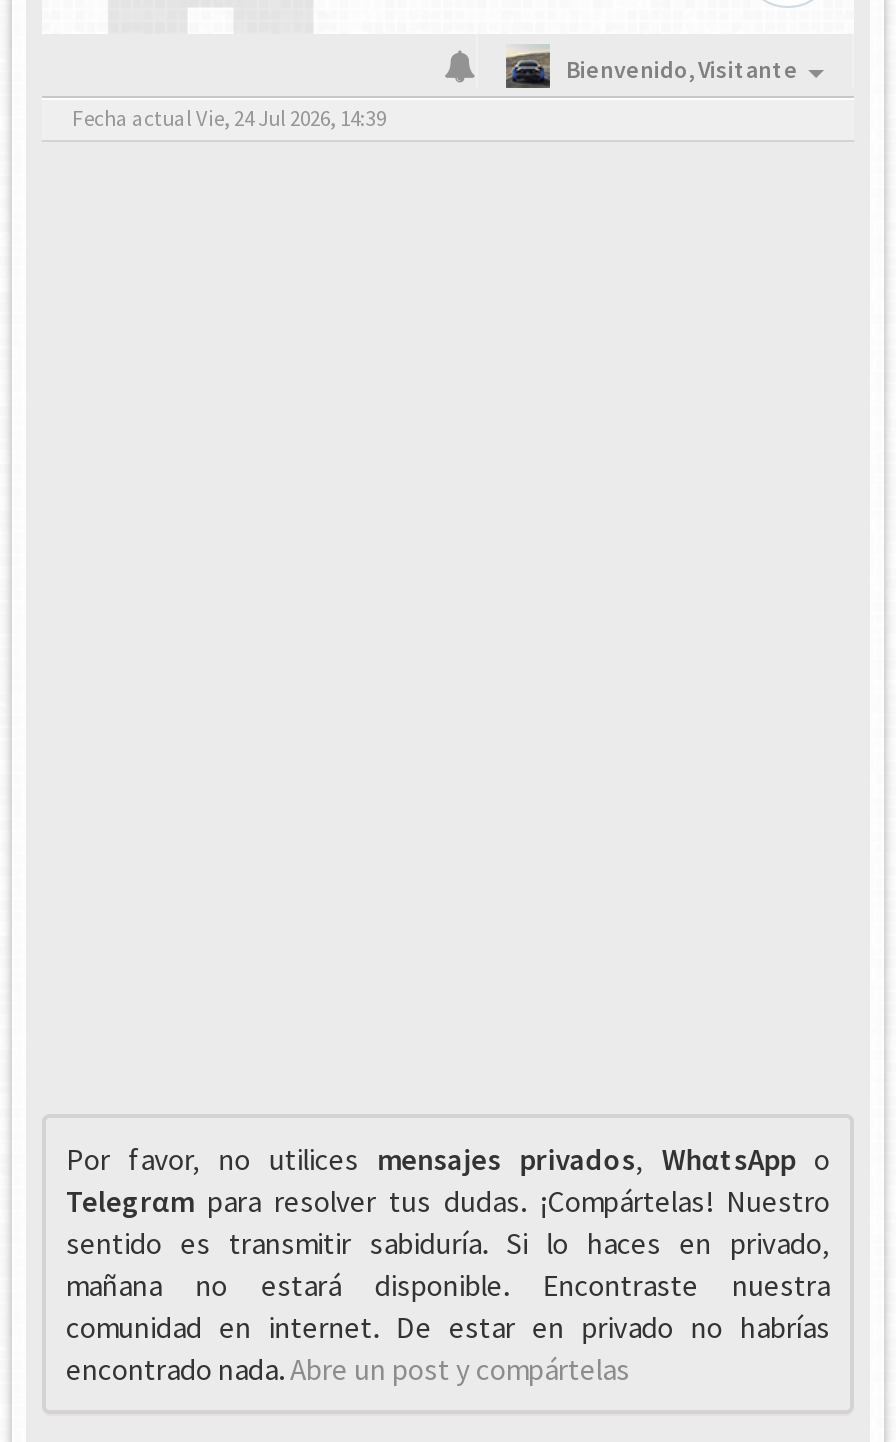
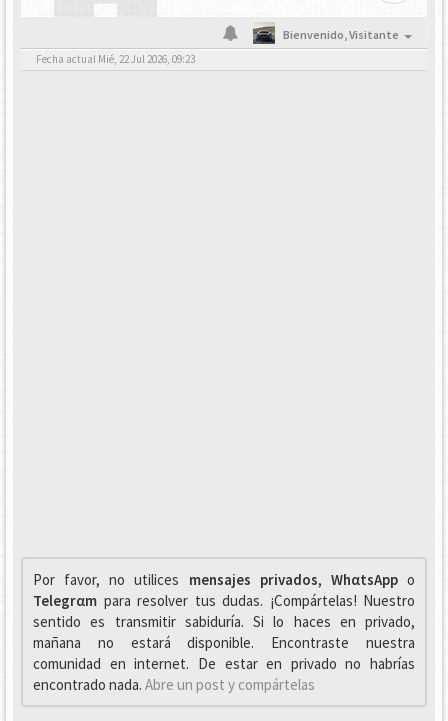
[72,104,386,132] Fecha actual Vie, 24 Jul 2026, 14:39 -> [36,52,195,66] Fecha actual Mié, 22 Jul 2026, 09:23

